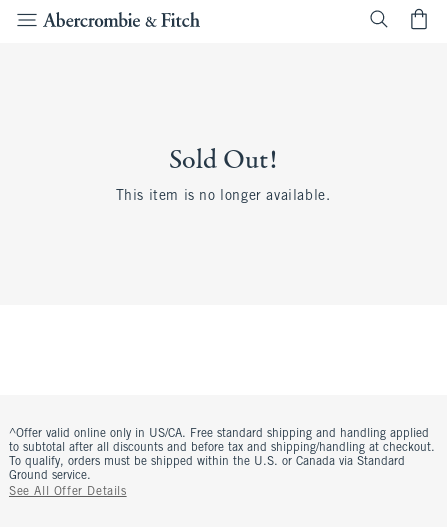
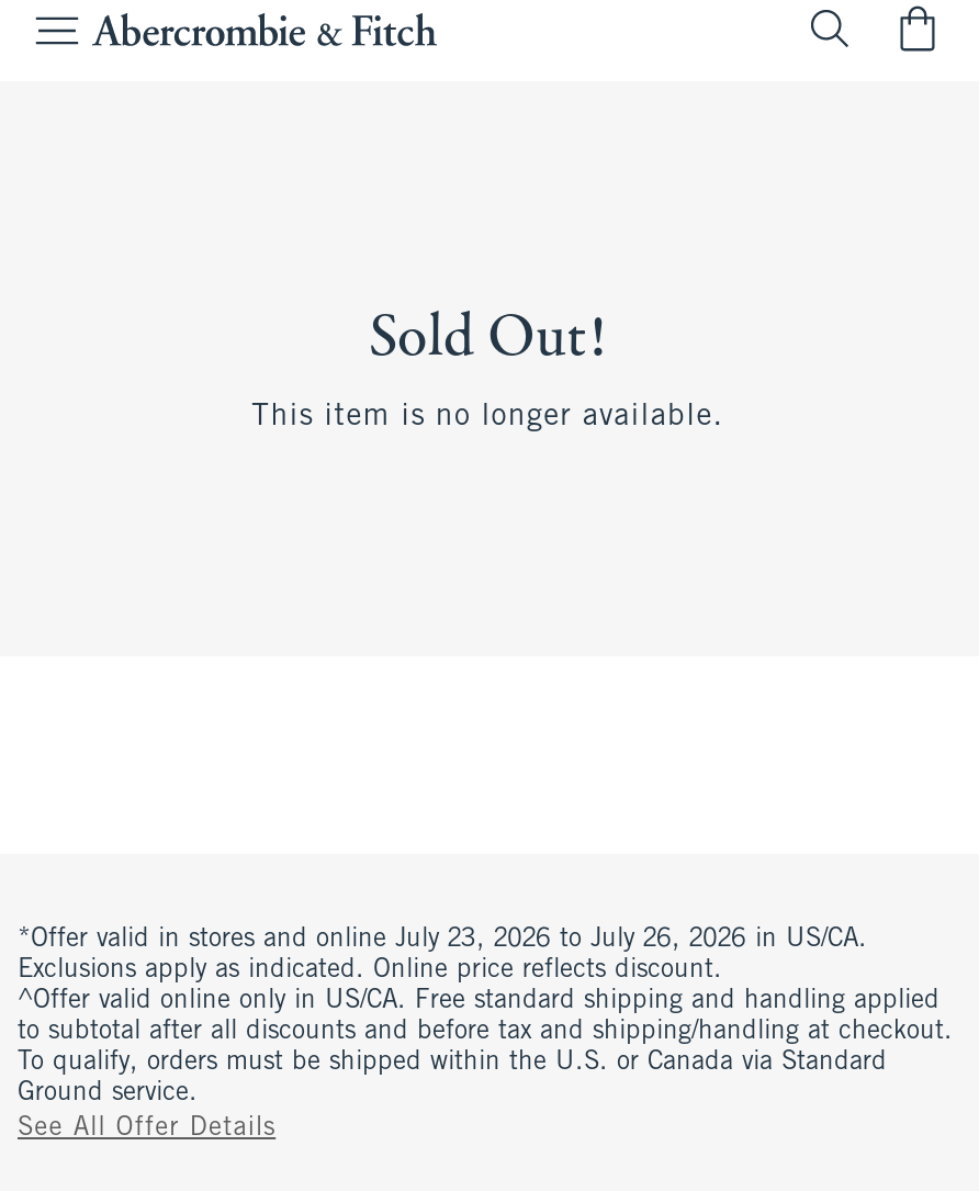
none -> [18,926,867,984] *Offer valid in stores and online July 23, 2026 to July 26, 2026 in US/CA. | Exclusions apply as indicated. Online price reflects discount.

